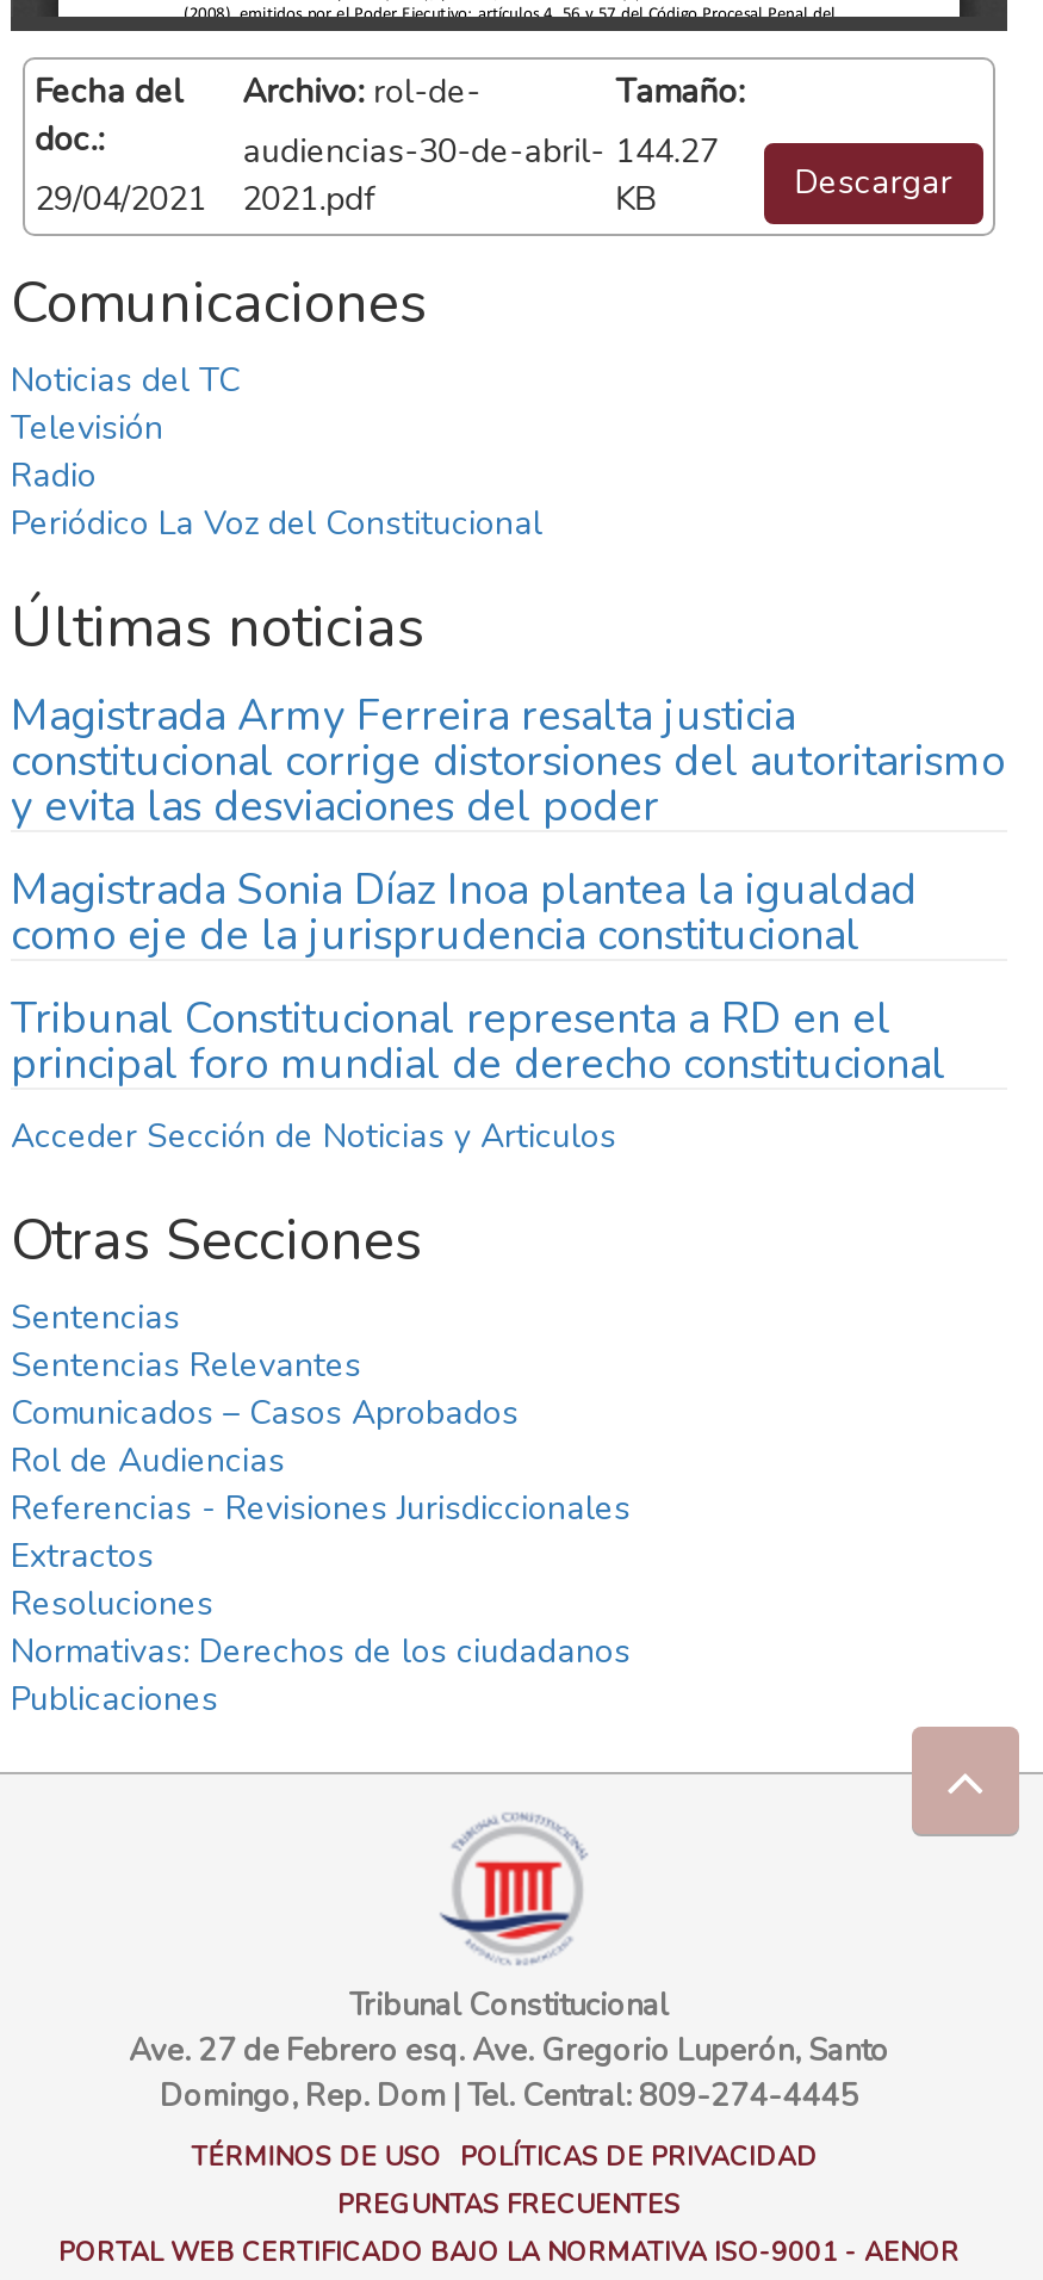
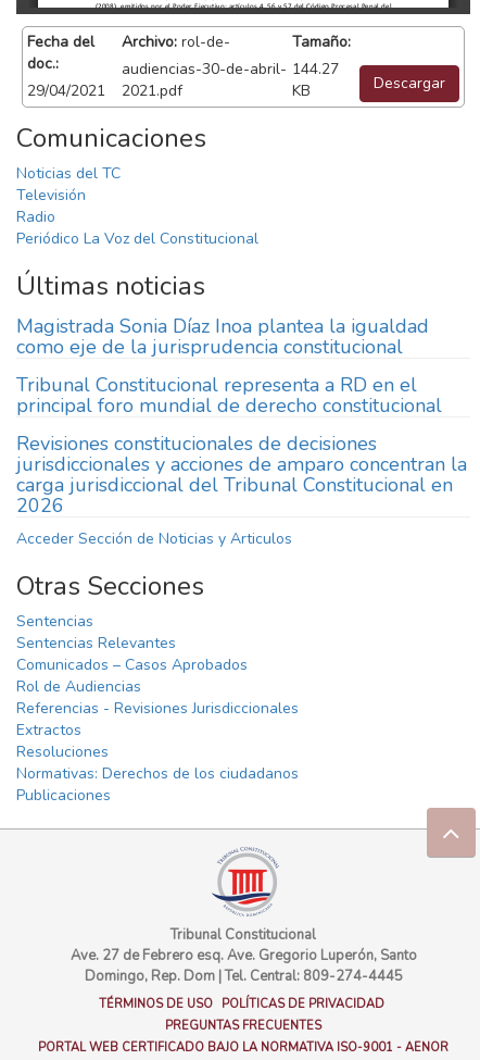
[11,688,1005,835] Magistrada Army Ferreira resalta justicia | constitucional corrige distorsiones del autoritarismo | y evita las desviaciones del poder -> none
moved [11,862,945,1093] -> [16,313,442,419]: Magistrada Sonia Díaz Inoa plantea la igualdad | como eje de la jurisprudencia constitucional | Tribunal Constitucional representa a RD en el | principal foro mundial de derecho constitucional
none -> [16,431,467,519] Revisiones constitucionales de decisiones | jurisdiccionales y acciones de amparo concentran la | carga jurisdiccional del Tribunal Constitucional en | 2026

